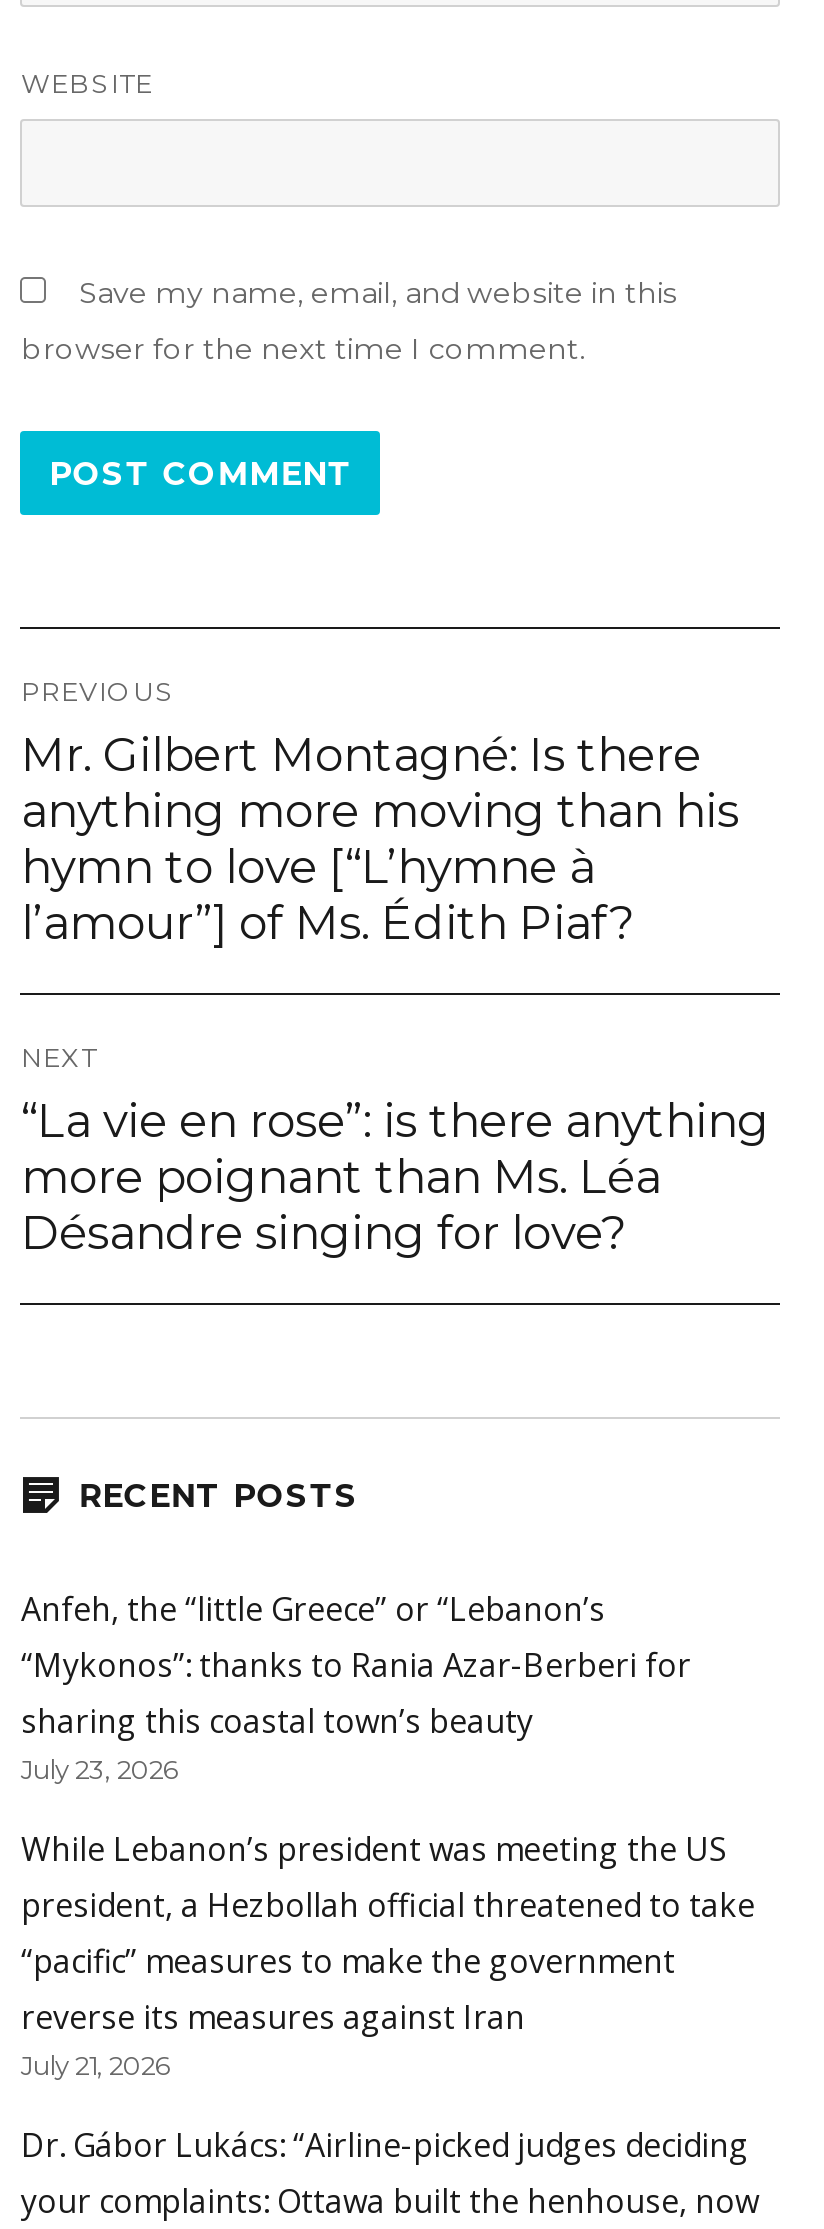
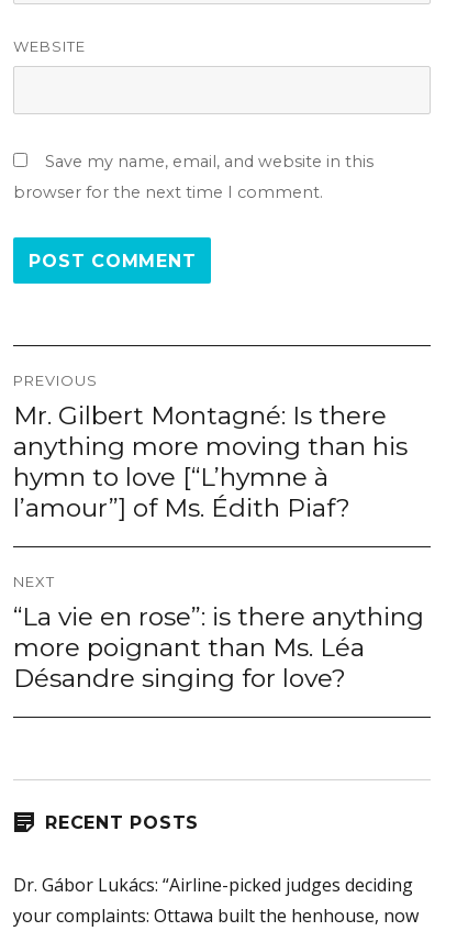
[21,1588,755,2082] Anfeh, the “little Greece” or “Lebanon’s | “Mykonos”: thanks to Rania Azar-Berberi for | sharing this coastal town’s beauty | July 23, 2026 | While Lebanon’s president was meeting the US | president, a Hezbollah official threatened to take | “pacific” measures to make the government | reverse its measures against Iran | July 21, 2026 -> none

